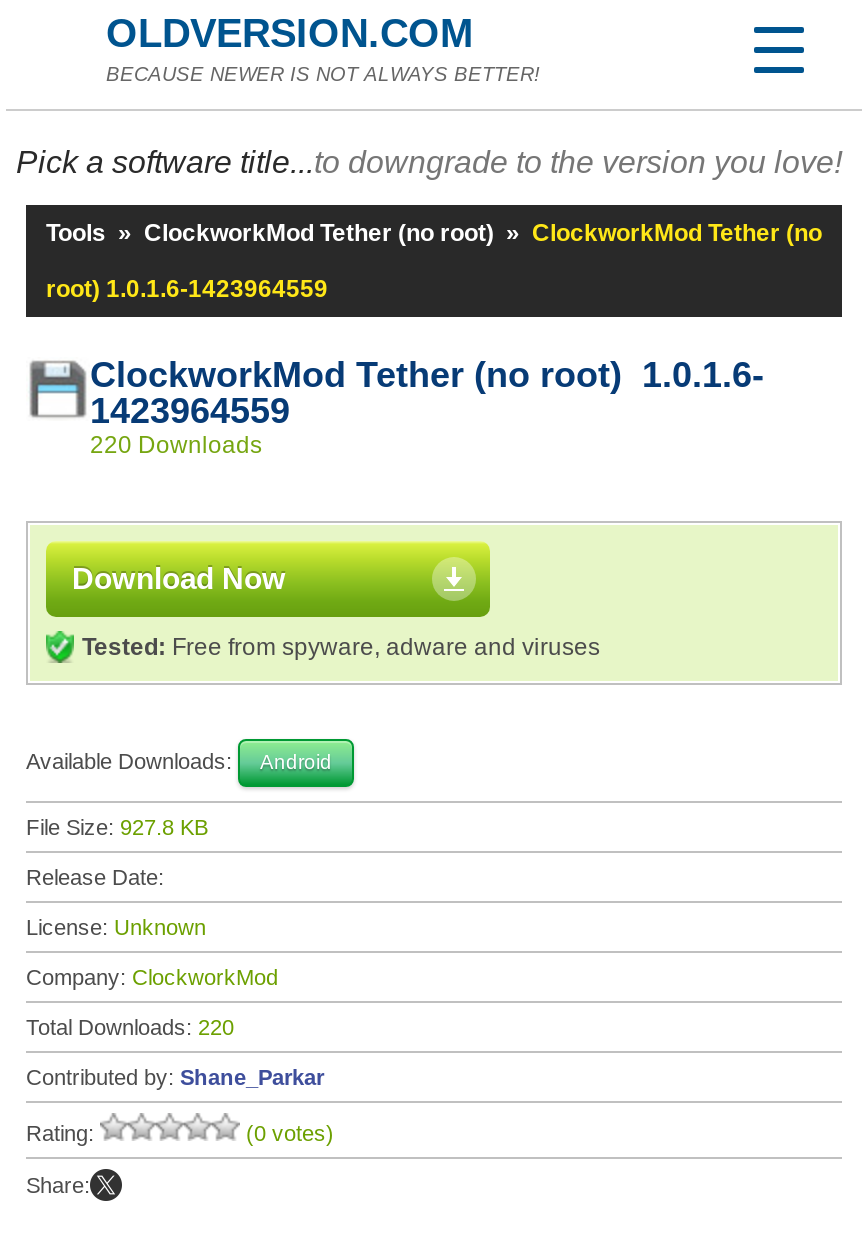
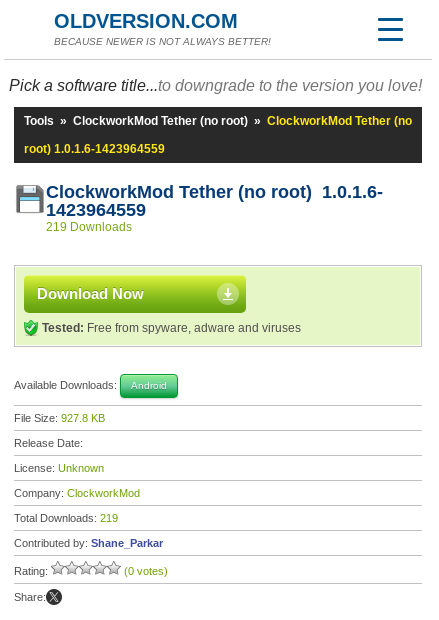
[90,431,262,459] 220 Downloads -> [46,220,132,234] 219 Downloads
[26,1015,234,1039] Total Downloads: 220 -> [14,512,118,524] Total Downloads: 219

